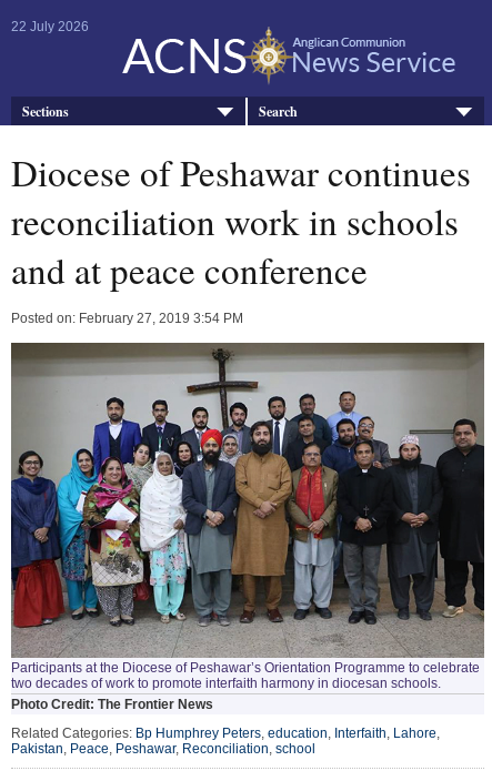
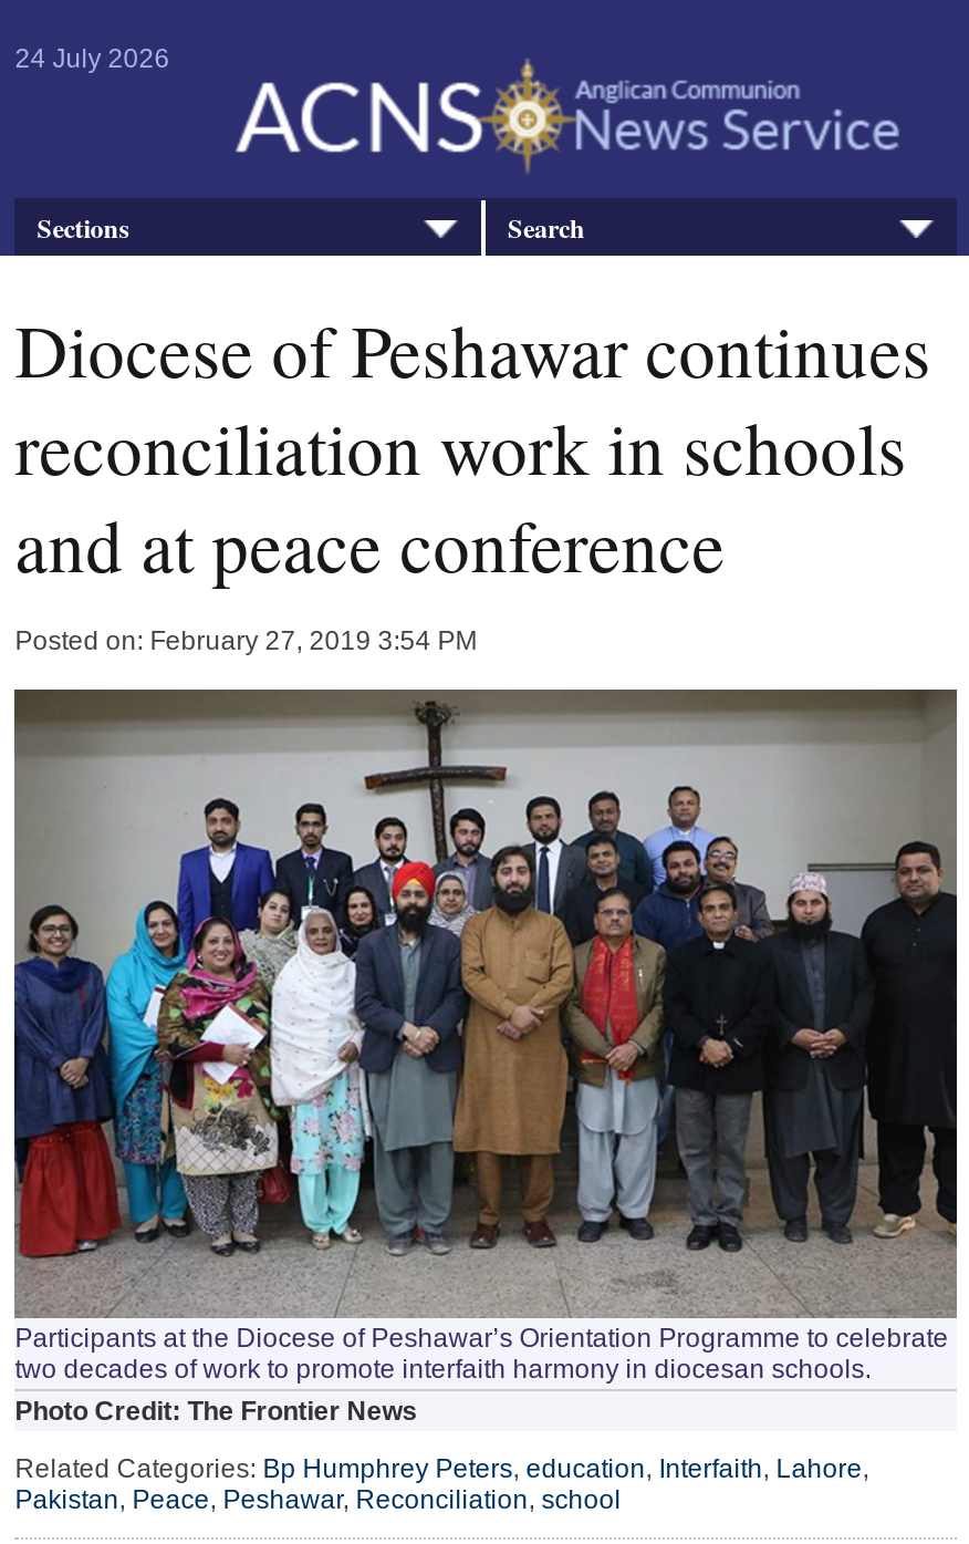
[11,19,89,34] 22 July 2026 -> [15,43,170,74] 24 July 2026

